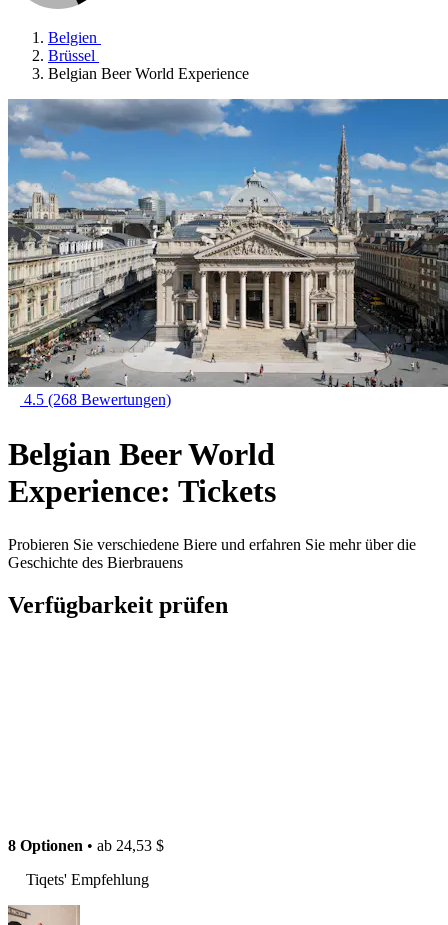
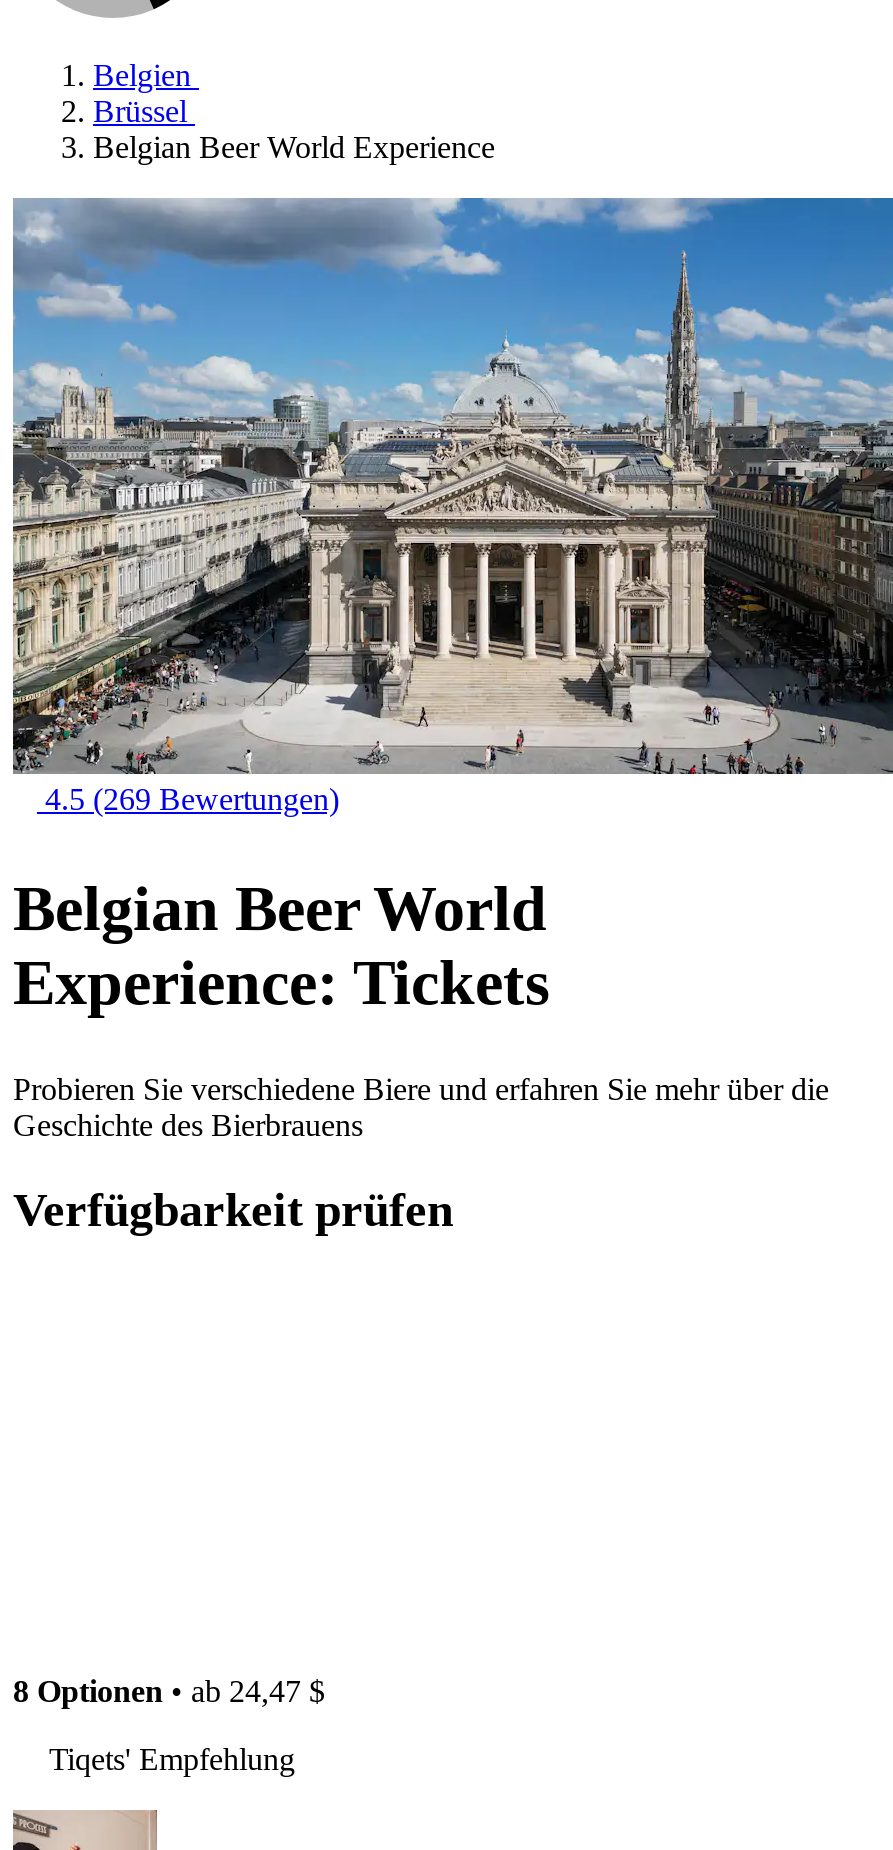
[24,391,171,408] 4.5 (268 Bewertungen) -> [45,782,339,816] 4.5 (269 Bewertungen)
[8,837,164,854] 8 Optionen • ab 24,53 $ -> [13,1674,325,1708] 8 Optionen • ab 24,47 $

